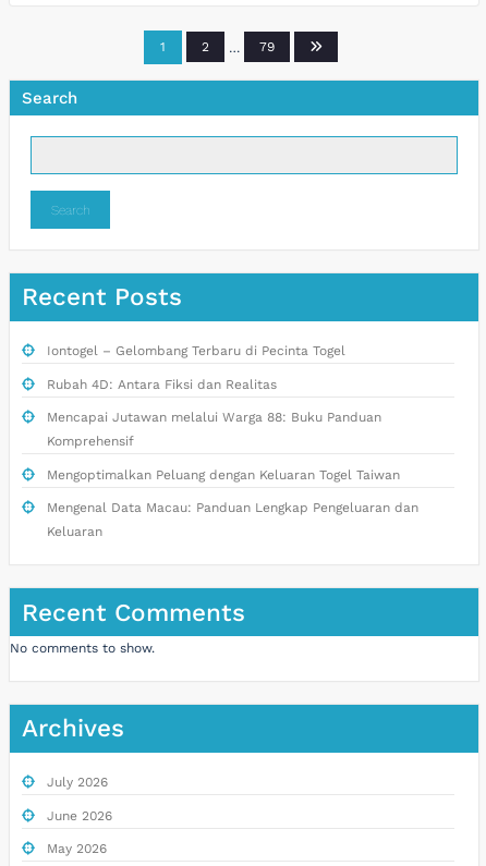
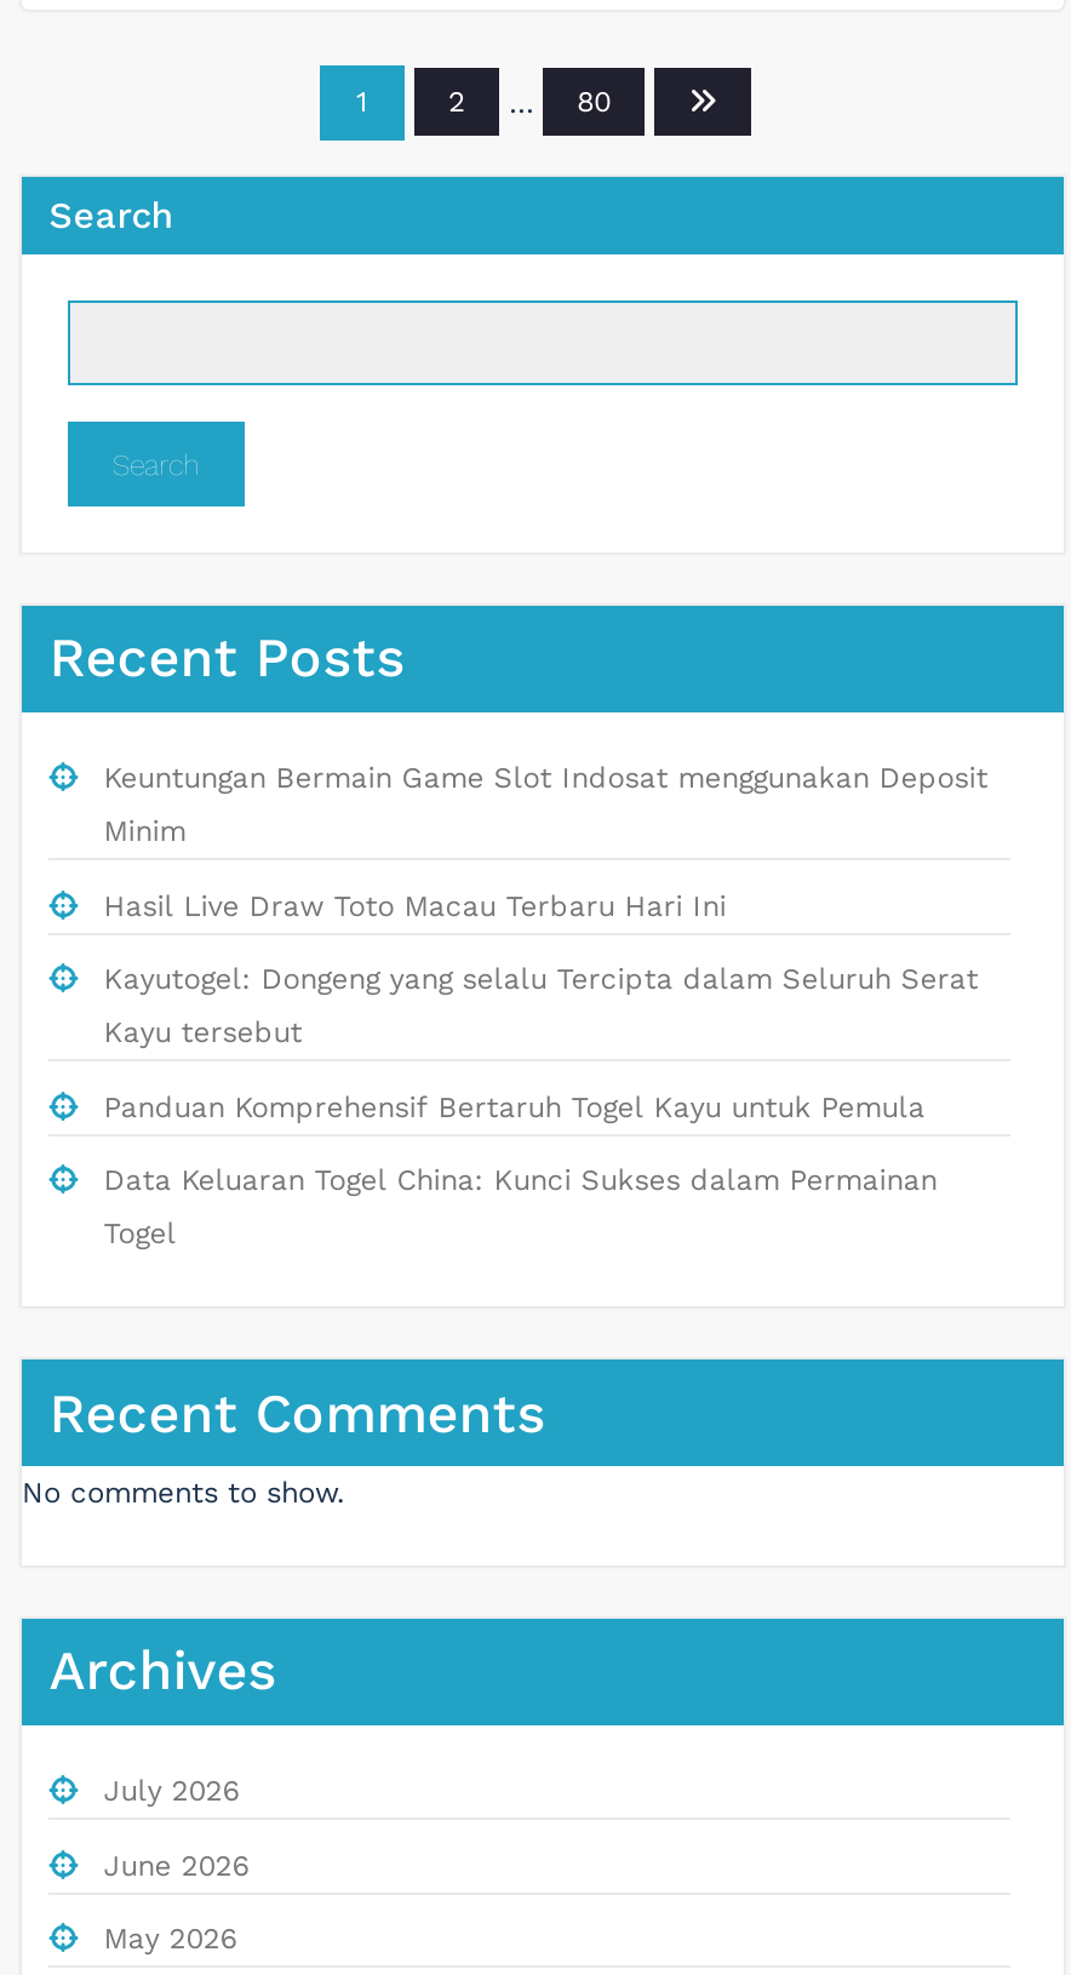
[259,39,275,54] 79 -> [577,85,611,119] 80
[47,343,418,539] Iontogel – Gelombang Terbaru di Pecinta Togel | Rubah 4D: Antara Fiksi dan Realitas | Mencapai Jutawan melalui Warga 88: Buku Panduan | Komprehensif | Mengoptimalkan Peluang dengan Keluaran Togel Taiwan | Mengenal Data Macau: Panduan Lengkap Pengeluaran dan | Keluaran -> [104,761,988,1251] Keuntungan Bermain Game Slot Indosat menggunakan Deposit | Minim | Hasil Live Draw Toto Macau Terbaru Hari Ini | Kayutogel: Dongeng yang selalu Tercipta dalam Seluruh Serat | Kayu tersebut | Panduan Komprehensif Bertaruh Togel Kayu untuk Pemula | Data Keluaran Togel China: Kunci Sukses dalam Permainan | Togel

